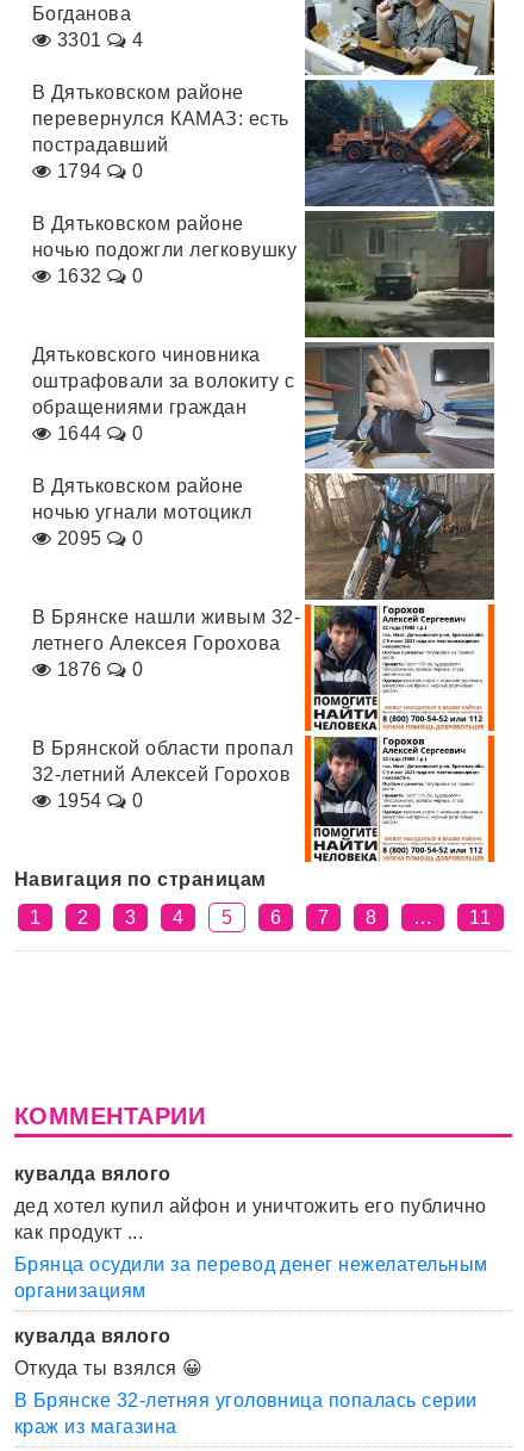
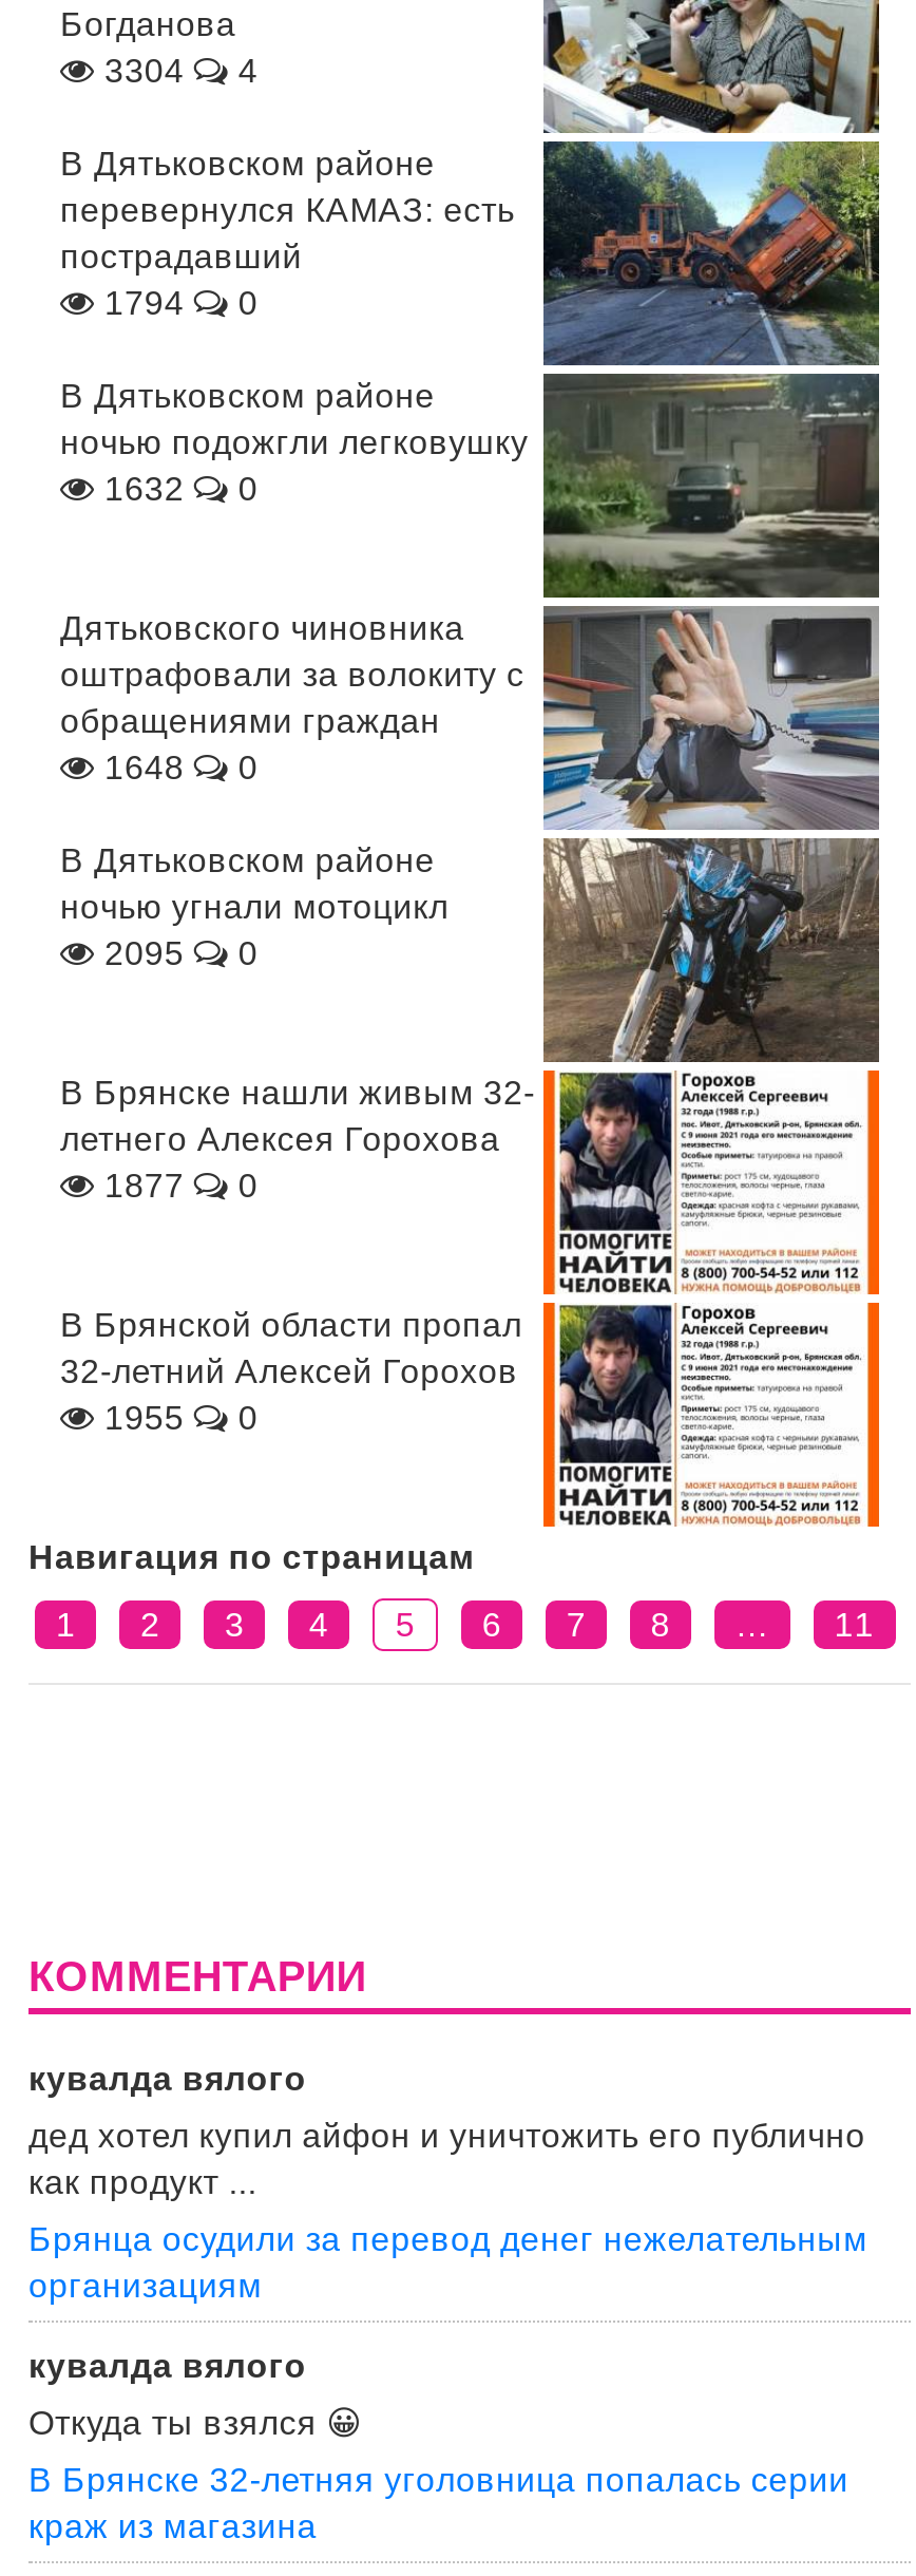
[57,30,144,50] 3301 4 -> [104,53,258,89] 3304 4
[57,423,144,444] 1644 0 -> [104,750,258,785] 1648 0
[57,659,144,680] 1876 0 -> [104,1168,258,1204] 1877 0
[57,790,144,811] 1954 0 -> [104,1400,258,1436] 1955 0

